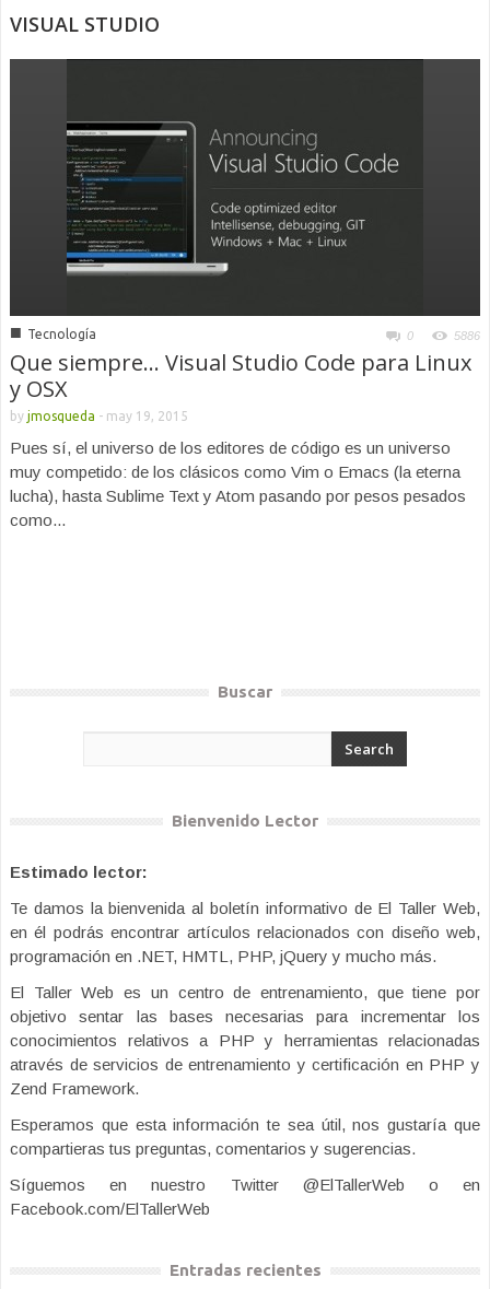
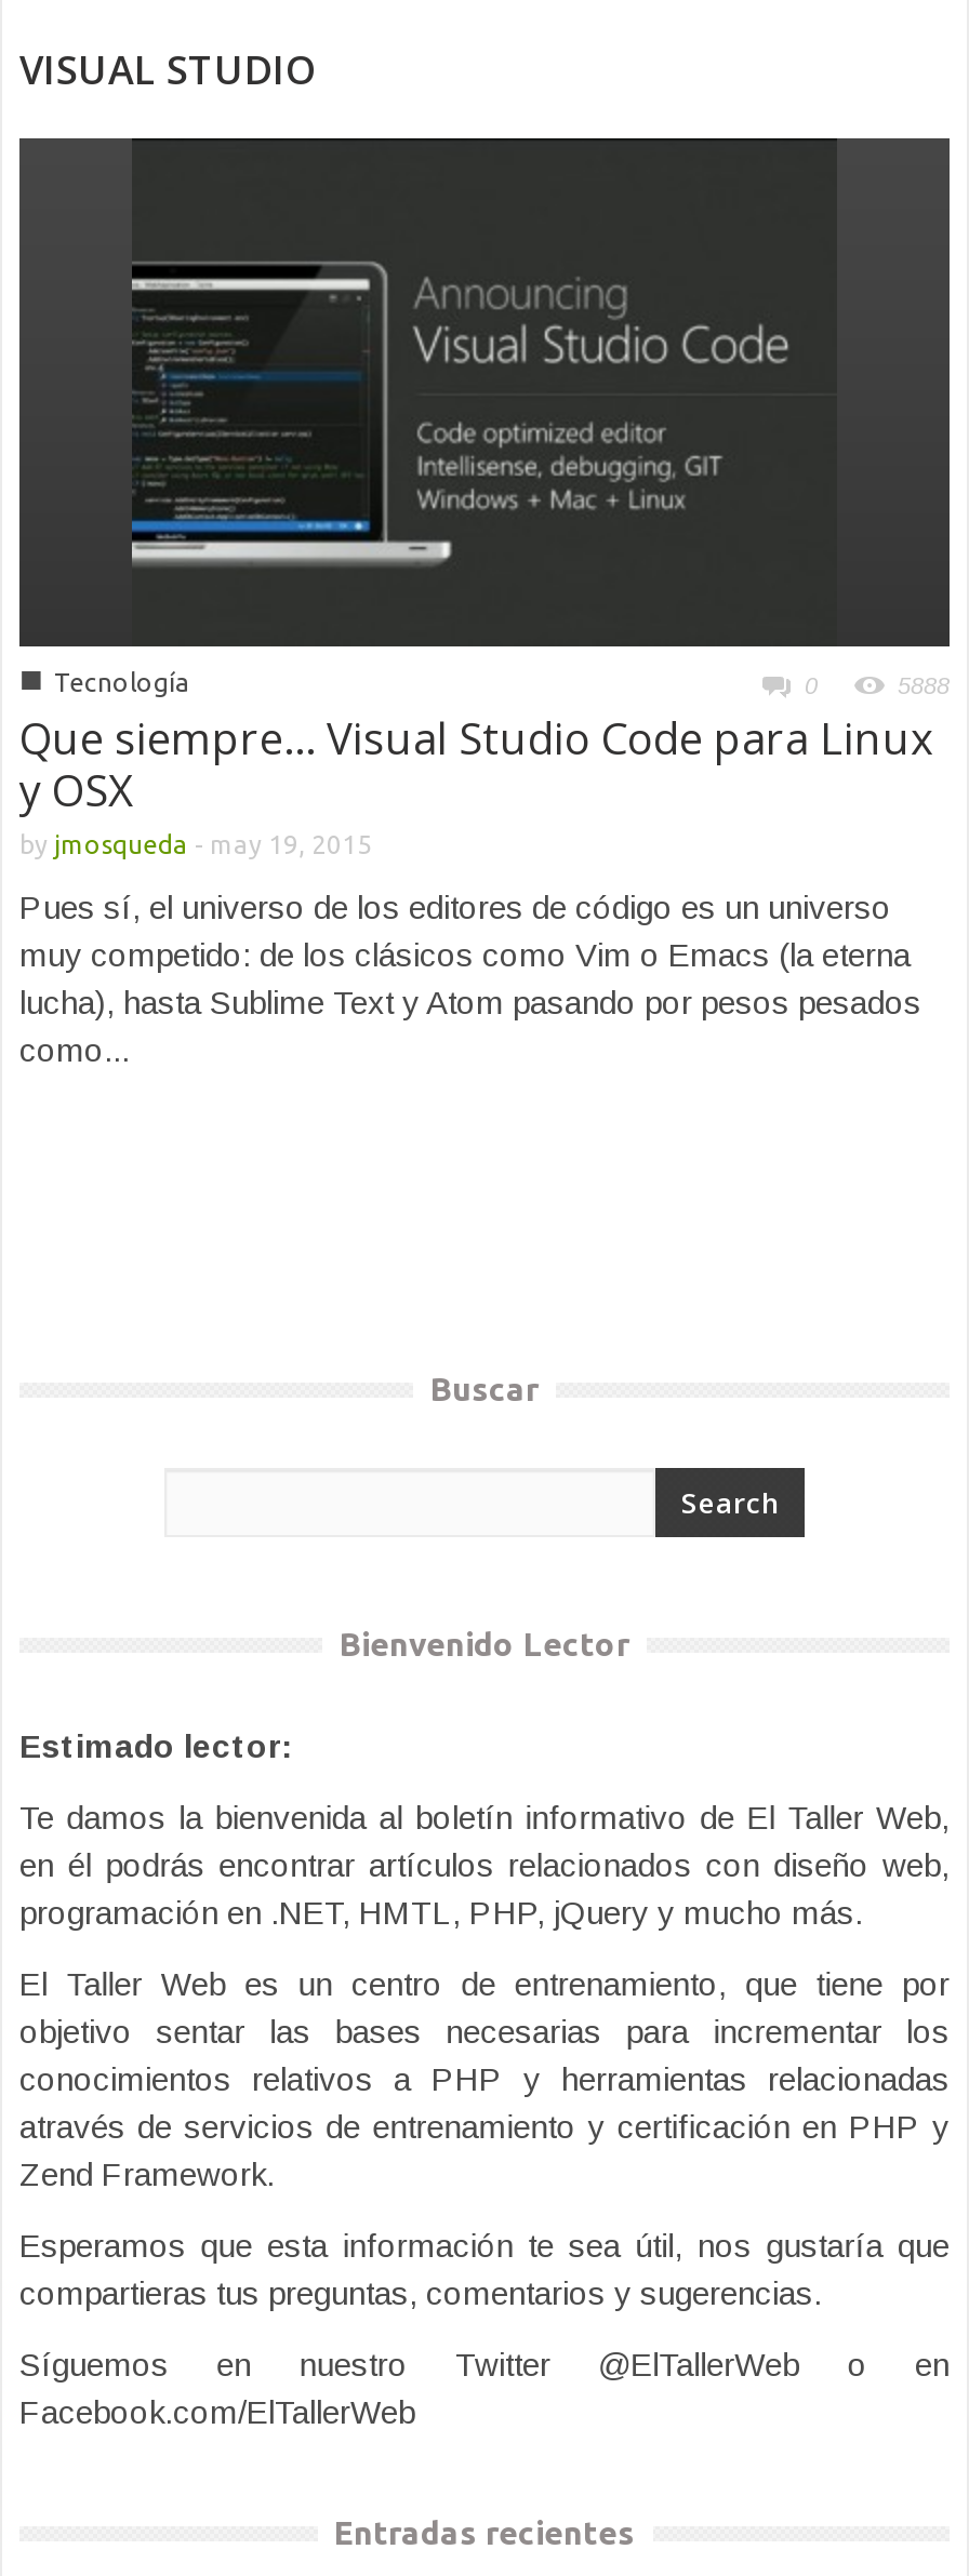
[454,329,480,342] 5886 -> [898,672,950,698] 5888

